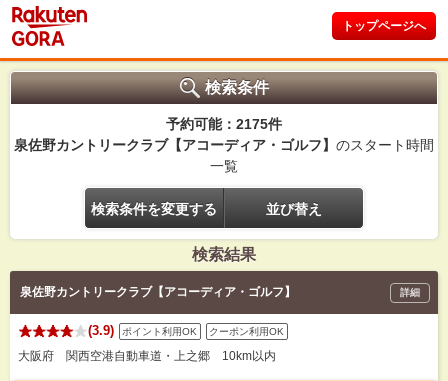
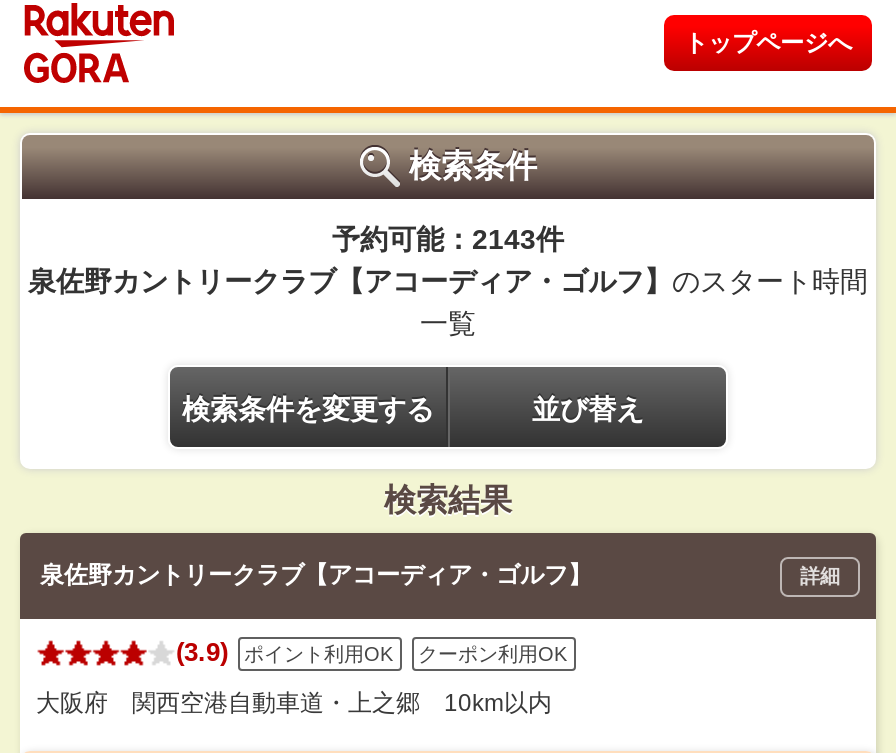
[166,116,282,132] 予約可能：2175件 -> [332,223,564,255] 予約可能：2143件

